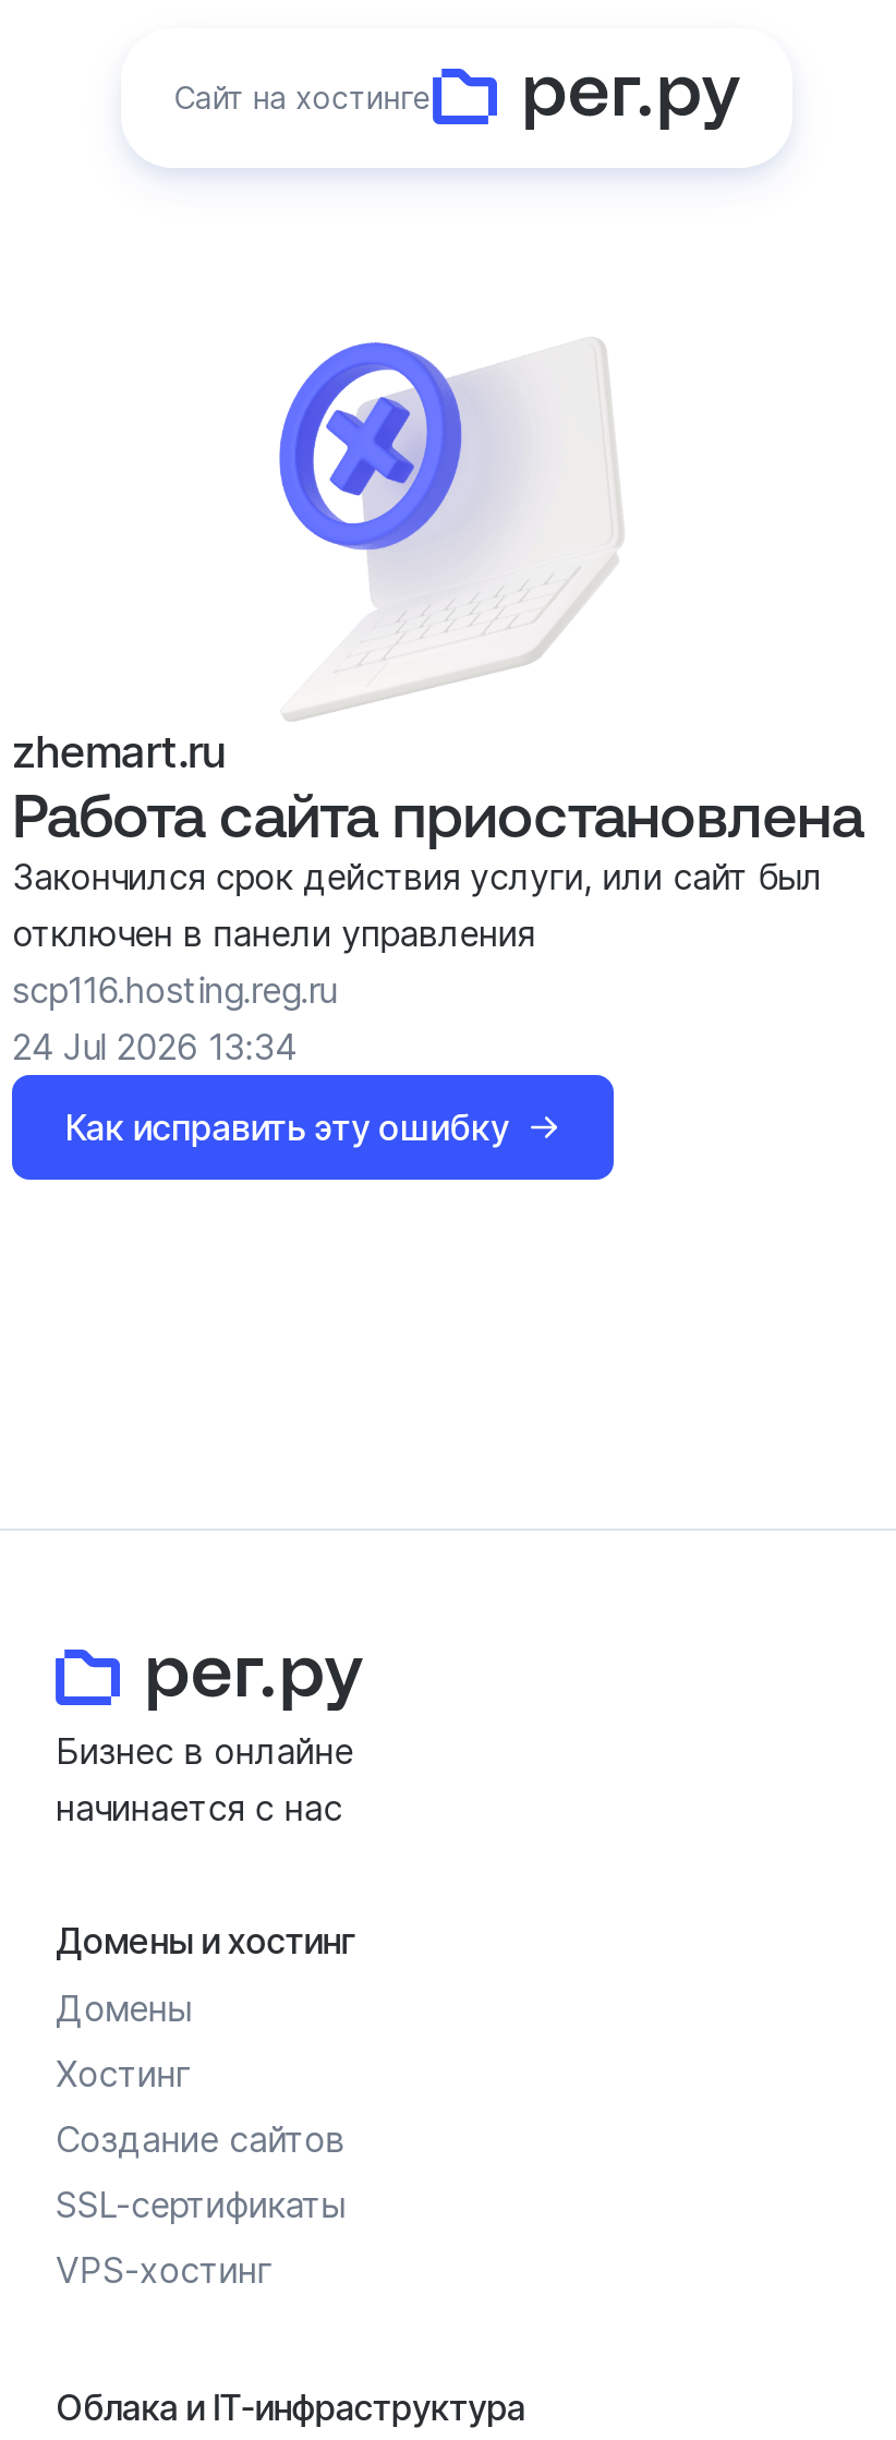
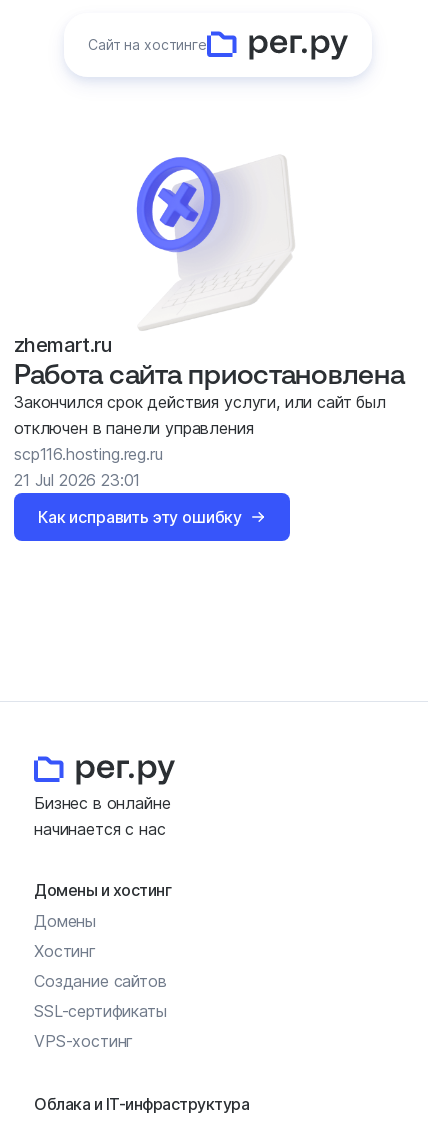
[12,1025,296,1068] 24 Jul 2026 13:34 -> [14,470,140,490] 21 Jul 2026 23:01

